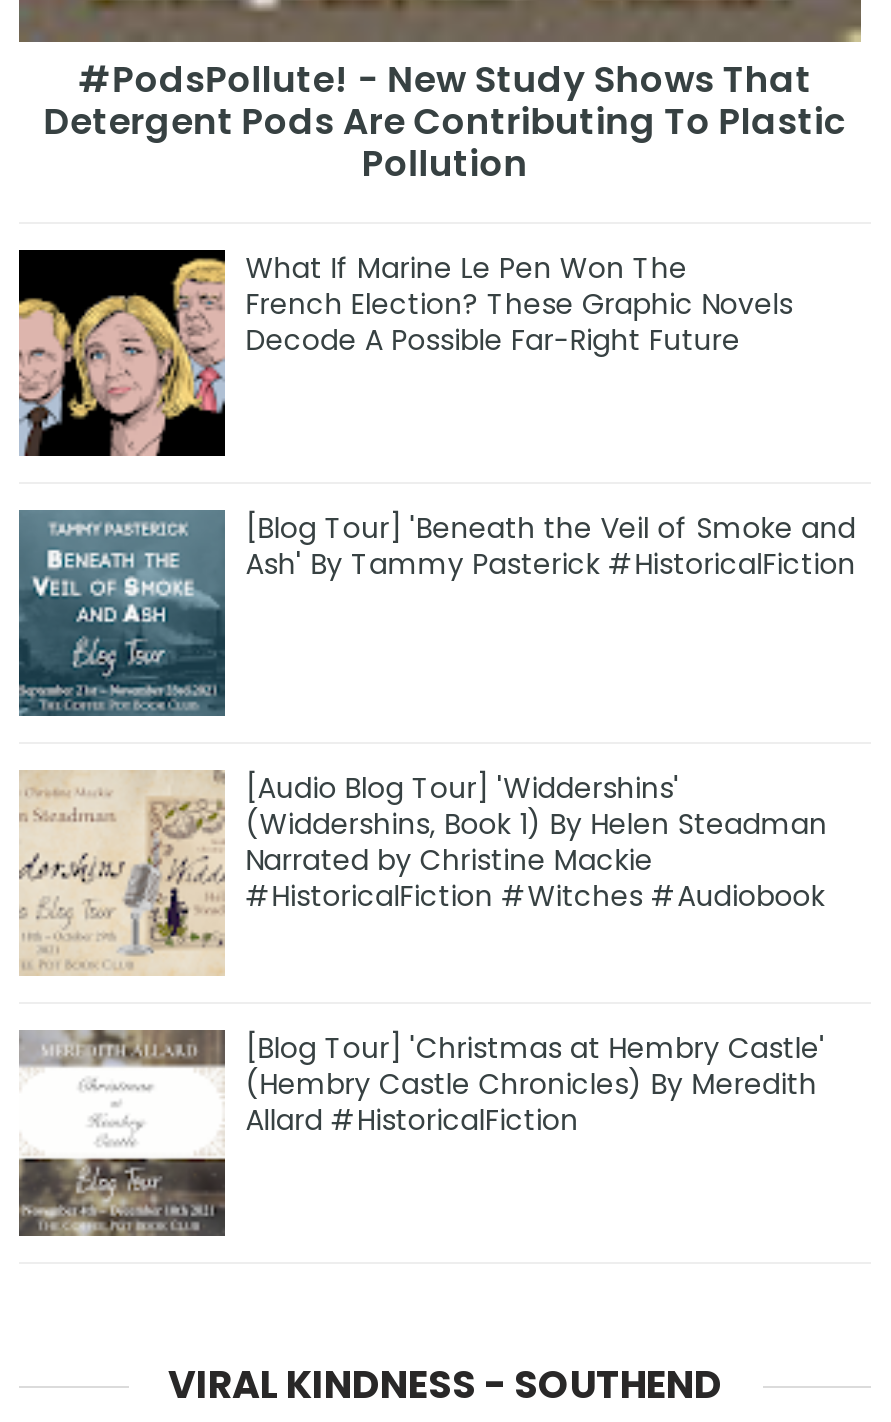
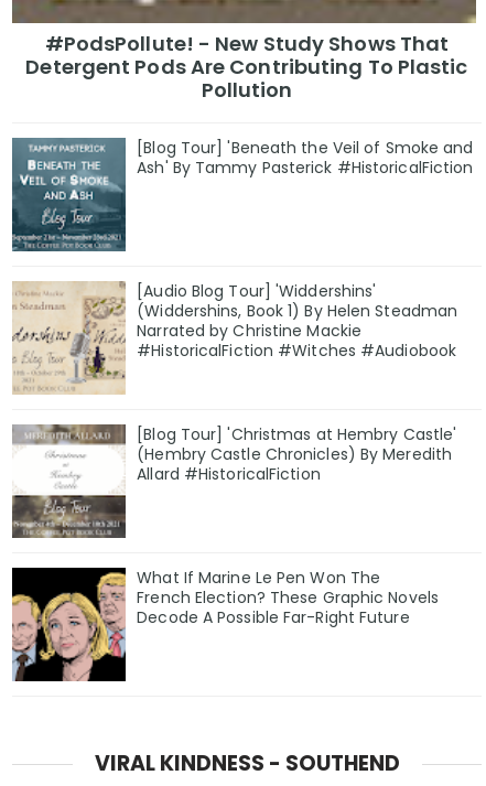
moved [17,248,793,458] -> [11,567,439,682]: [image] | What If Marine Le Pen Won The | French Election? These Graphic Novels | Decode A Possible Far-Right Future
moved [17,508,856,1140] -> [11,137,473,485]: [image] | [Blog Tour] 'Beneath the Veil of Smoke and | Ash' By Tammy Pasterick #HistoricalFiction | ... | (Hembry Castle Chronicles) By Meredith | Allard #HistoricalFiction

